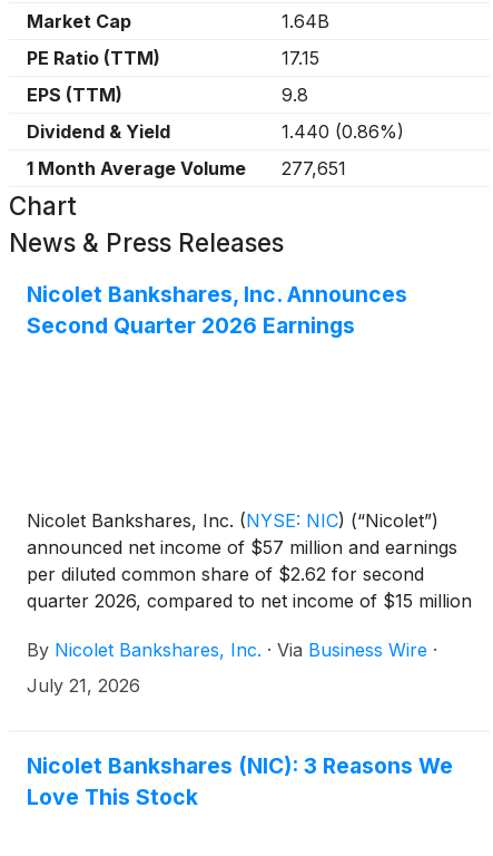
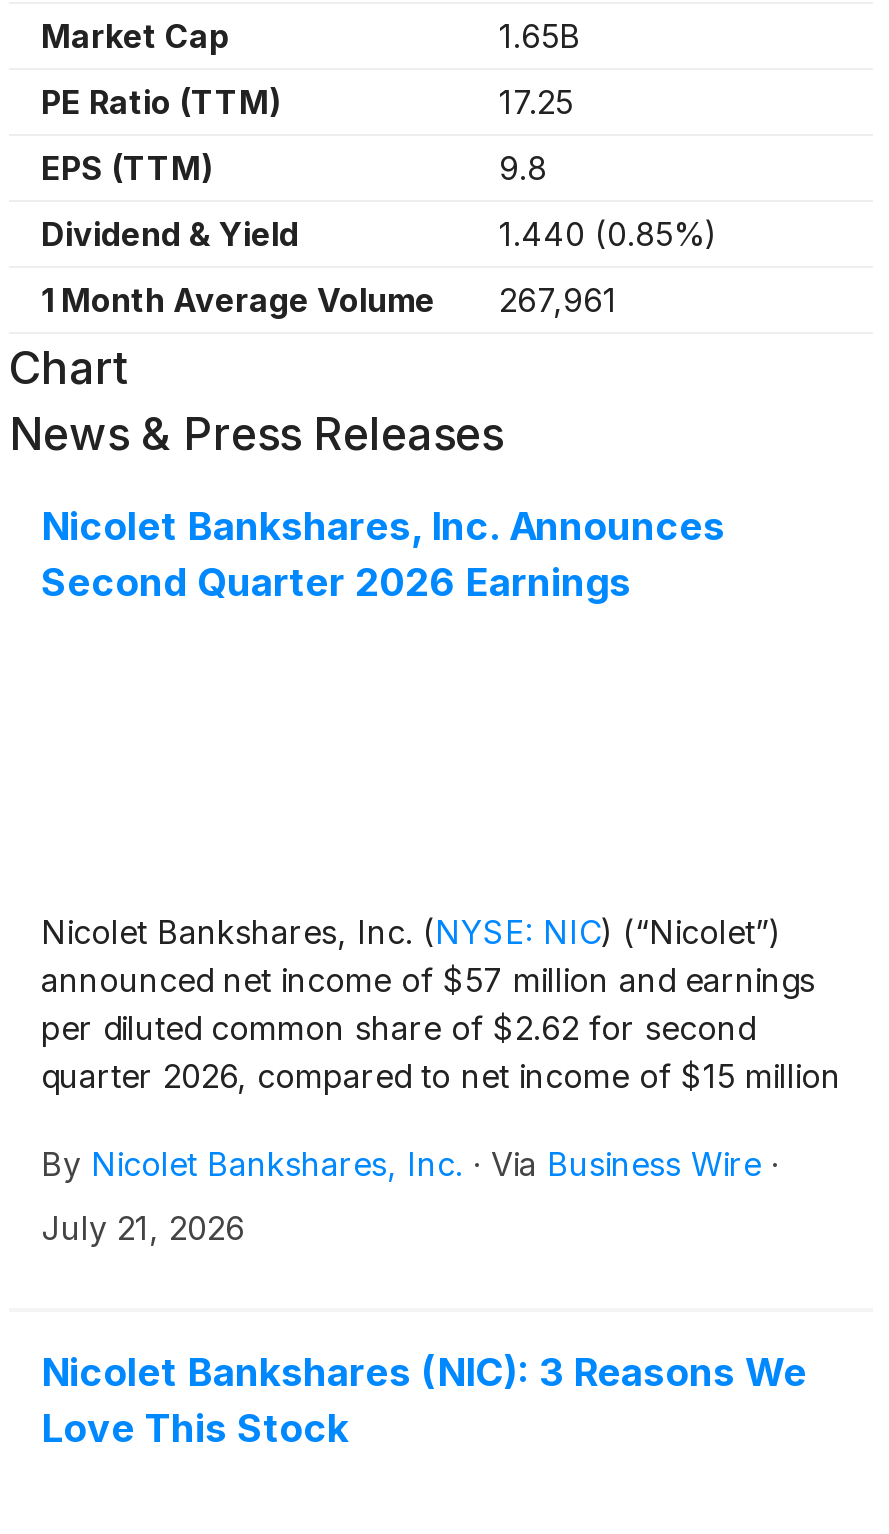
[282,10,329,32] 1.64B -> [499,16,581,56] 1.65B
[282,47,319,69] 17.15 -> [499,82,573,122] 17.25
[282,120,404,143] 1.440 (0.86%) -> [499,214,717,254] 1.440 (0.85%)
[27,157,346,179] 1 Month Average Volume 277,651 -> [41,280,617,320] 1 Month Average Volume 267,961

